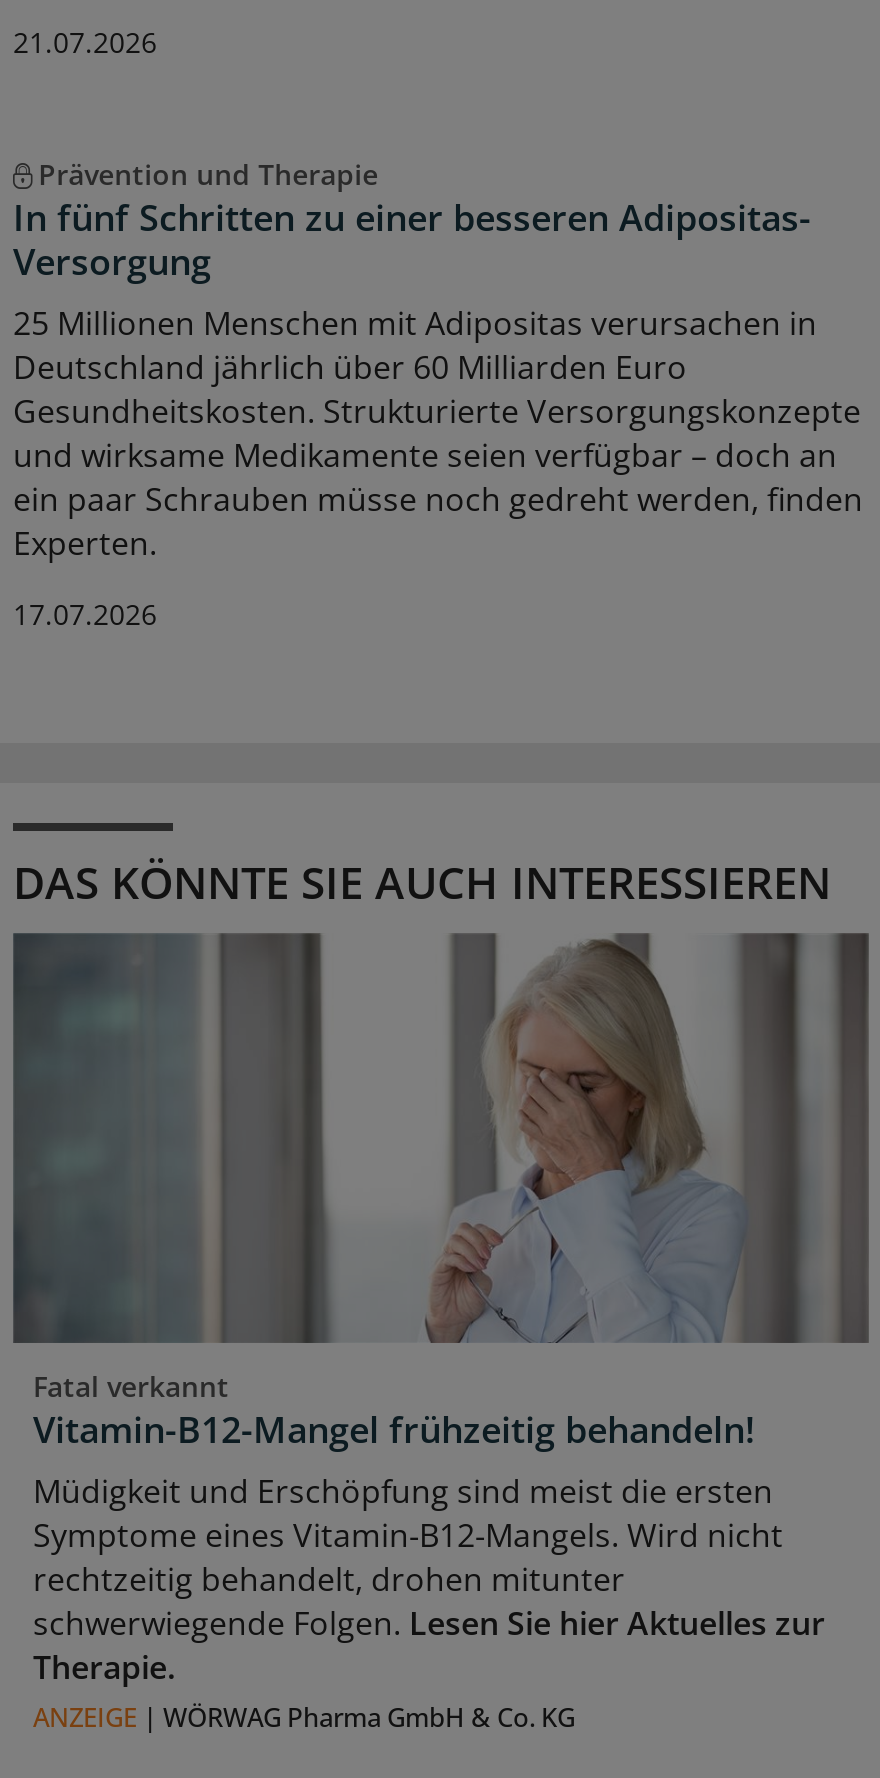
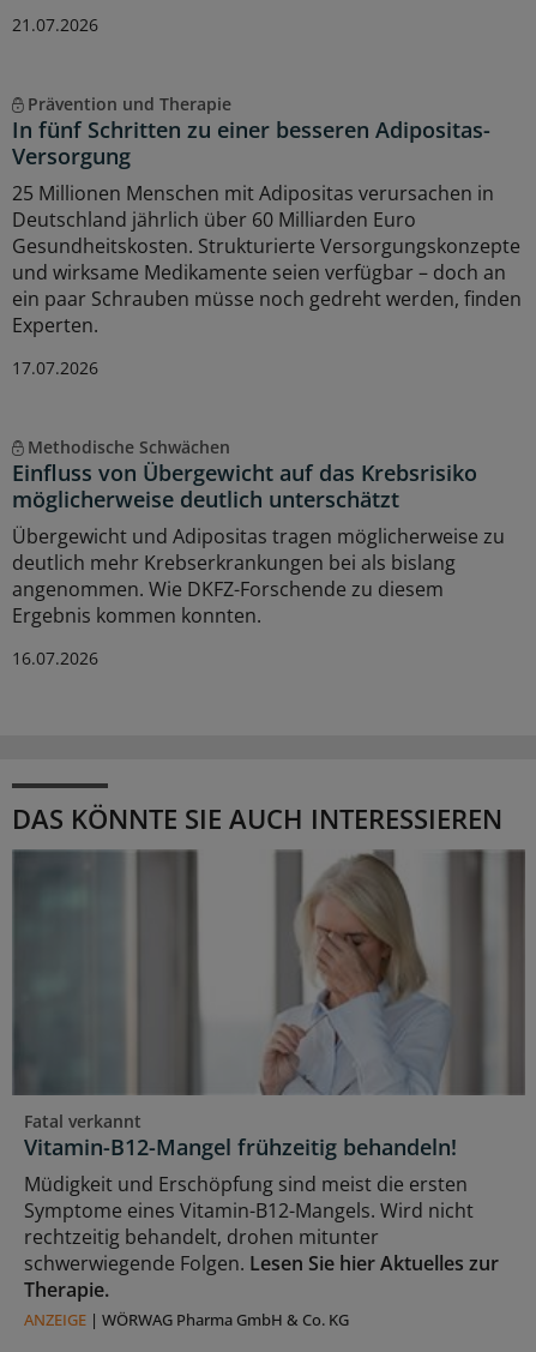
none -> [12,436,505,670] Methodische Schwächen | Einfluss von Übergewicht auf das Krebsrisiko | möglicherweise deutlich unterschätzt | Übergewicht und Adipositas tragen möglicherweise zu | deutlich mehr Krebserkrankungen bei als bislang | angenommen. Wie DKFZ-Forschende zu diesem | Ergebnis kommen konnten. | 16.07.2026

